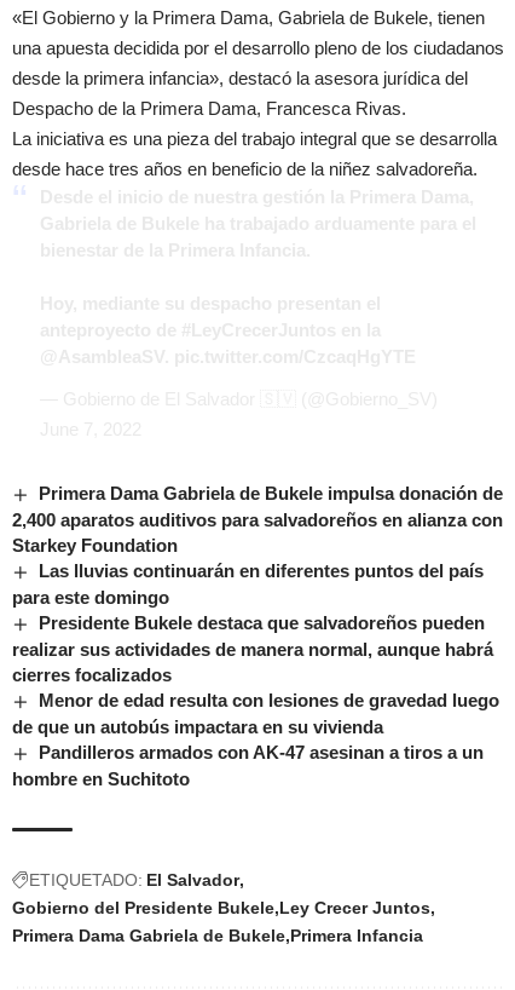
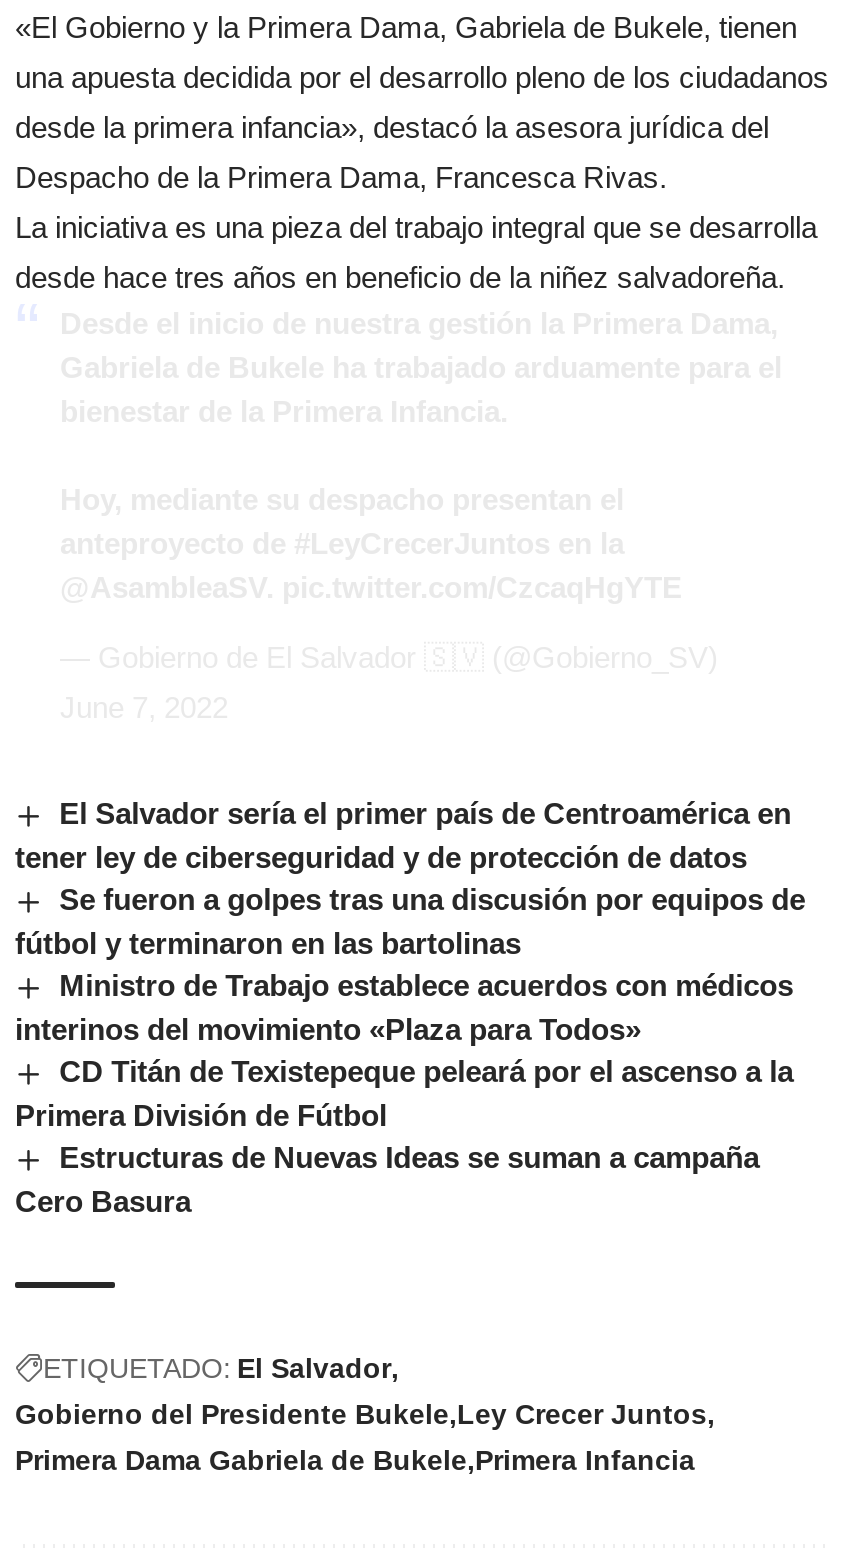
[12,483,503,790] Primera Dama Gabriela de Bukele impulsa donación de | 2,400 aparatos auditivos para salvadoreños en alianza con | Starkey Foundation | Las lluvias continuarán en diferentes puntos del país | para este domingo | Presidente Bukele destaca que salvadoreños pueden | realizar sus actividades de manera normal, aunque habrá | cierres focalizados | Menor de edad resulta con lesiones de gravedad luego | de que un autobús impactara en su vivienda | Pandilleros armados con AK-47 asesinan a tiros a un | hombre en Suchitoto -> [15,796,805,1219] El Salvador sería el primer país de Centroamérica en | tener ley de ciberseguridad y de protección de datos | Se fueron a golpes tras una discusión por equipos de | fútbol y terminaron en las bartolinas | Ministro de Trabajo establece acuerdos con médicos | interinos del movimiento «Plaza para Todos» | CD Titán de Texistepeque peleará por el ascenso a la | Primera División de Fútbol | Estructuras de Nuevas Ideas se suman a campaña | Cero Basura

